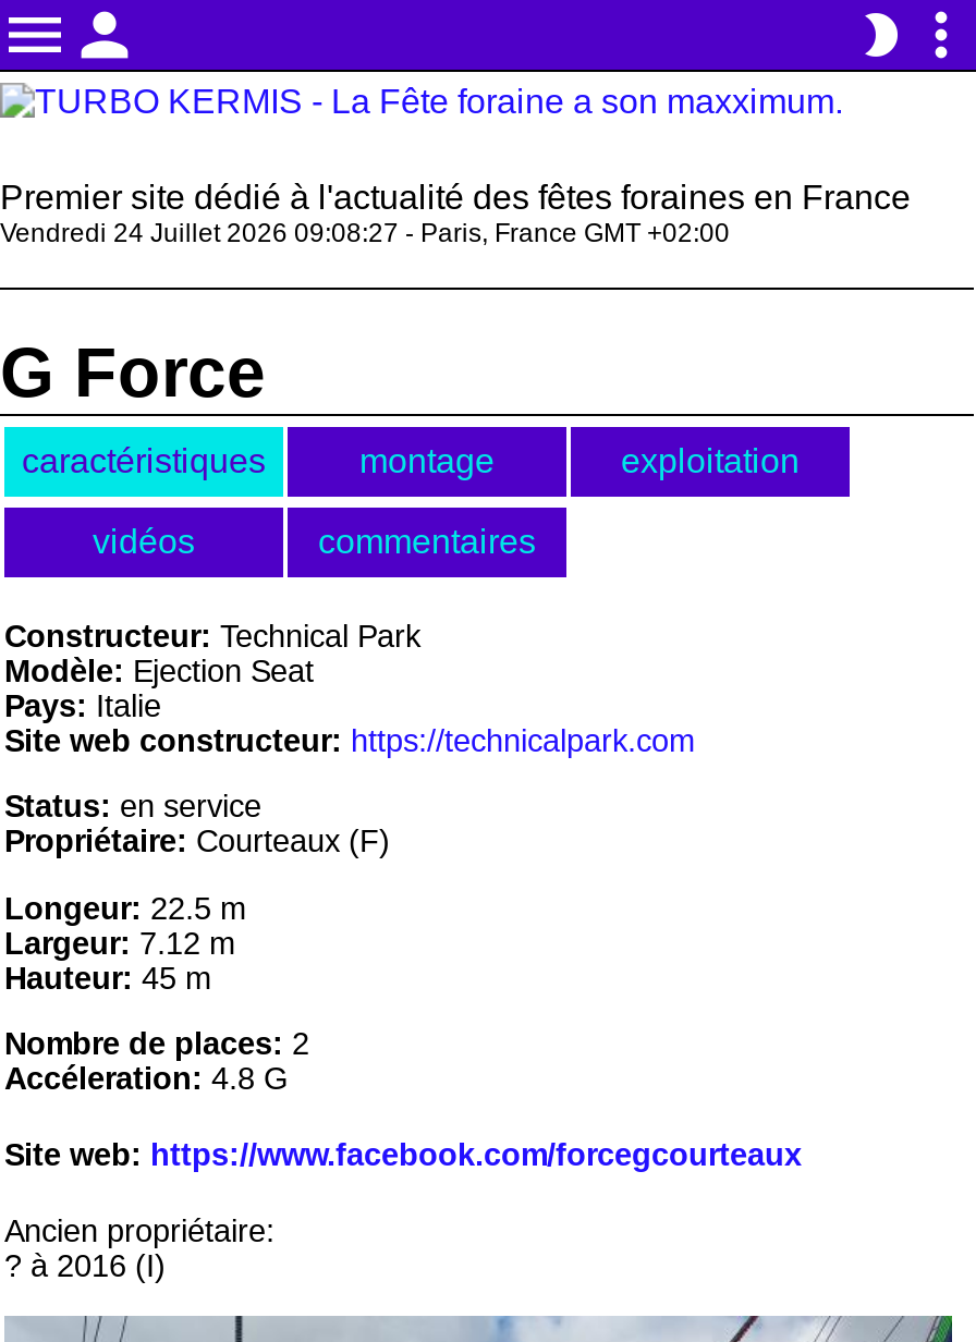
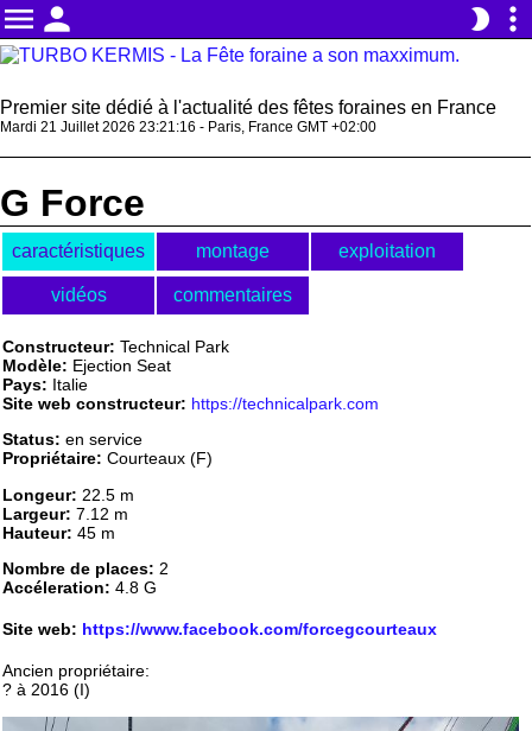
[0,217,730,247] Vendredi 24 Juillet 2026 09:08:27 - Paris, France GMT +02:00 -> [0,118,376,135] Mardi 21 Juillet 2026 23:21:16 - Paris, France GMT +02:00

